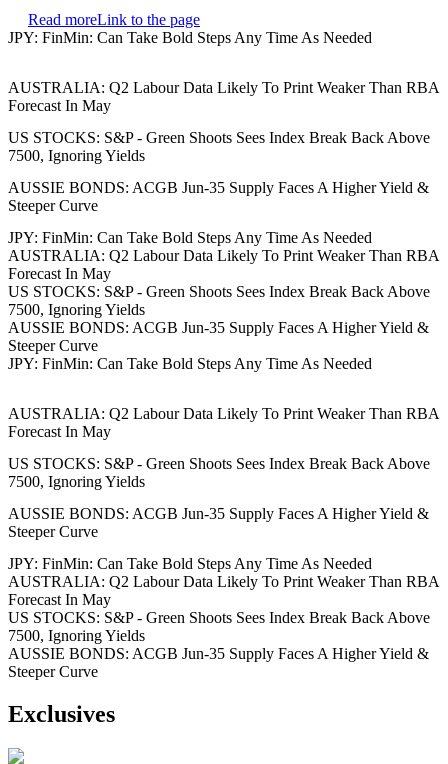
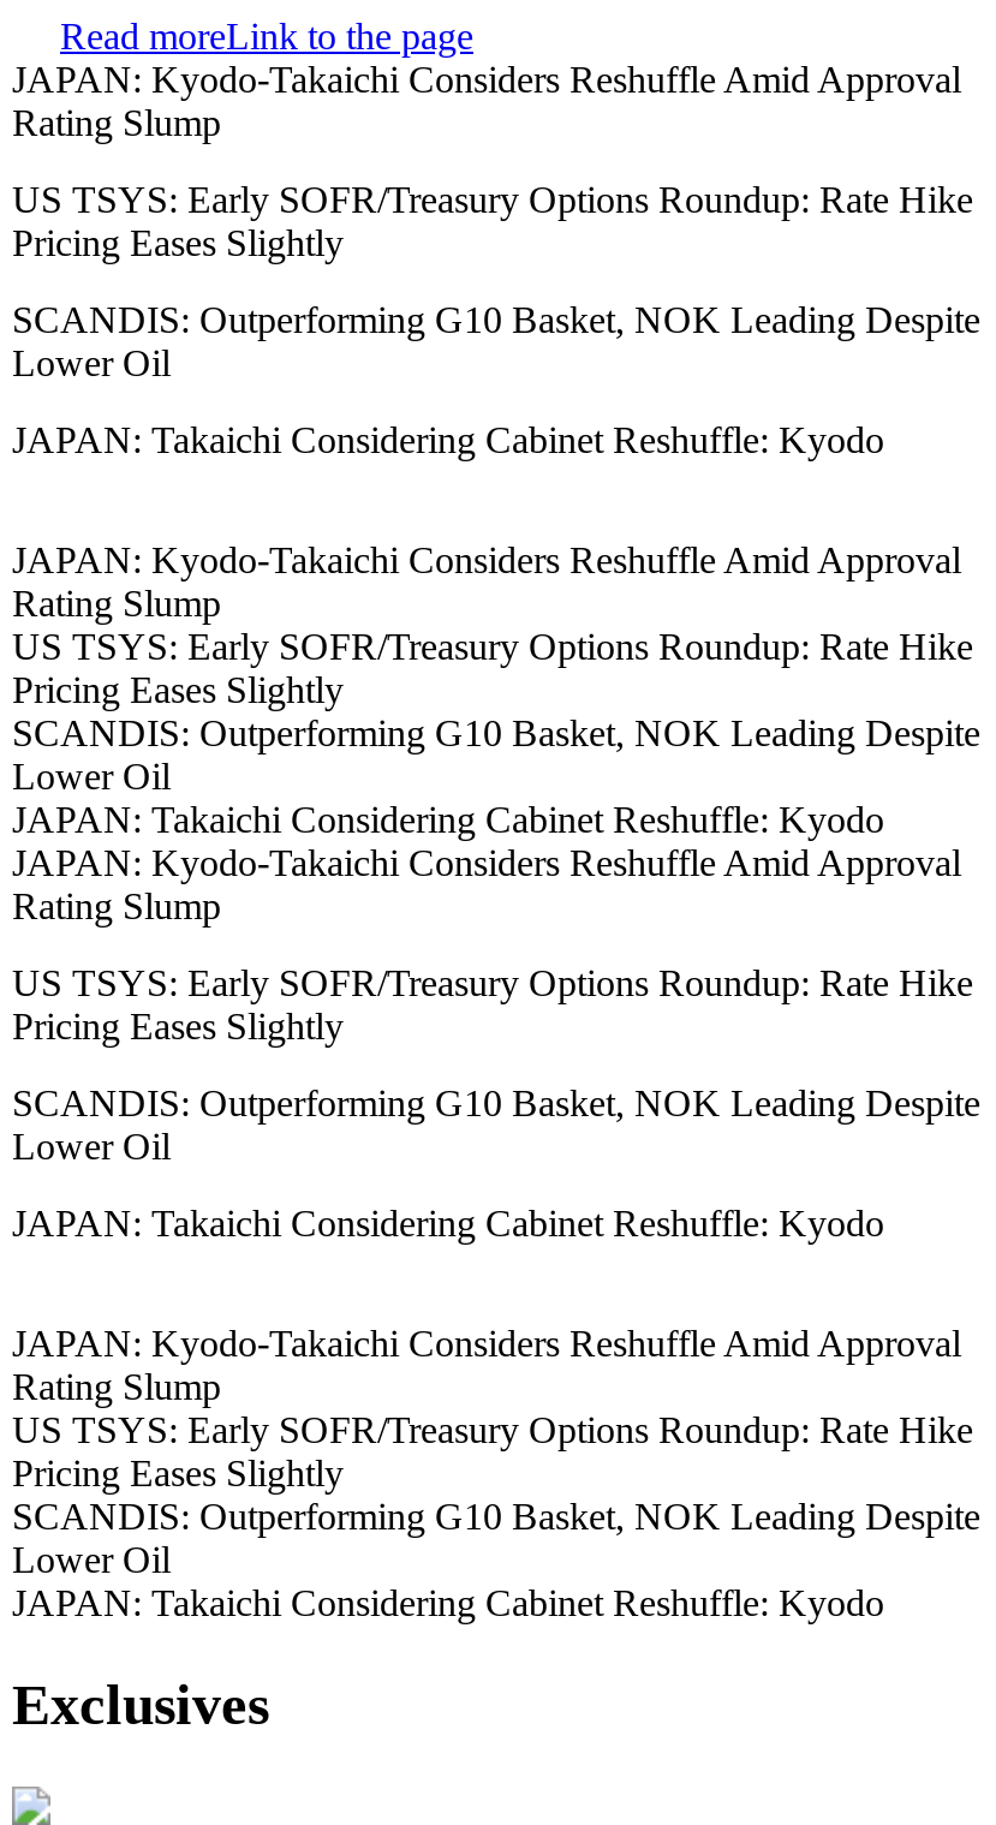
[8,29,372,46] JPY: FinMin: Can Take Bold Steps Any Time As Needed -> [12,59,961,143] JAPAN: Kyodo-Takaichi Considers Reshuffle Amid Approval | Rating Slump
[8,79,439,114] AUSTRALIA: Q2 Labour Data Likely To Print Weaker Than RBA | Forecast In May -> [12,179,973,264] US TSYS: Early SOFR/Treasury Options Roundup: Rate Hike | Pricing Eases Slightly
[8,129,430,164] US STOCKS: S&P - Green Shoots Sees Index Break Back Above | 7500, Ignoring Yields -> [12,300,980,384] SCANDIS: Outperforming G10 Basket, NOK Leading Despite | Lower Oil
[8,179,429,214] AUSSIE BONDS: ACGB Jun-35 Supply Faces A Higher Yield & | Steeper Curve -> [12,420,884,461] JAPAN: Takaichi Considering Cabinet Reshuffle: Kyodo
[8,229,439,372] JPY: FinMin: Can Take Bold Steps Any Time As Needed | AUSTRALIA: Q2 Labour Data Likely To Print Weaker Than RBA | Forecast In May | US STOCKS: S&P - Green Shoots Sees Index Break Back Above | 7500, Ignoring Yields | AUSSIE BONDS: ACGB Jun-35 Supply Faces A Higher Yield & | Steeper Curve | JPY: FinMin: Can Take Bold Steps Any Time As Needed -> [12,540,980,927] JAPAN: Kyodo-Takaichi Considers Reshuffle Amid Approval | Rating Slump | US TSYS: Early SOFR/Treasury Options Roundup: Rate Hike | Pricing Eases Slightly | SCANDIS: Outperforming G10 Basket, NOK Leading Despite | Lower Oil | JAPAN: Takaichi Considering Cabinet Reshuffle: Kyodo | JAPAN: Kyodo-Takaichi Considers Reshuffle Amid Approval | Rating Slump
[8,405,439,440] AUSTRALIA: Q2 Labour Data Likely To Print Weaker Than RBA | Forecast In May -> [12,963,973,1047] US TSYS: Early SOFR/Treasury Options Roundup: Rate Hike | Pricing Eases Slightly
[8,455,430,490] US STOCKS: S&P - Green Shoots Sees Index Break Back Above | 7500, Ignoring Yields -> [12,1083,980,1167] SCANDIS: Outperforming G10 Basket, NOK Leading Despite | Lower Oil
[8,505,429,540] AUSSIE BONDS: ACGB Jun-35 Supply Faces A Higher Yield & | Steeper Curve -> [12,1203,884,1244] JAPAN: Takaichi Considering Cabinet Reshuffle: Kyodo
[8,555,439,680] JPY: FinMin: Can Take Bold Steps Any Time As Needed | AUSTRALIA: Q2 Labour Data Likely To Print Weaker Than RBA | Forecast In May | US STOCKS: S&P - Green Shoots Sees Index Break Back Above | 7500, Ignoring Yields | AUSSIE BONDS: ACGB Jun-35 Supply Faces A Higher Yield & | Steeper Curve -> [12,1323,980,1624] JAPAN: Kyodo-Takaichi Considers Reshuffle Amid Approval | Rating Slump | US TSYS: Early SOFR/Treasury Options Roundup: Rate Hike | Pricing Eases Slightly | SCANDIS: Outperforming G10 Basket, NOK Leading Despite | Lower Oil | JAPAN: Takaichi Considering Cabinet Reshuffle: Kyodo

